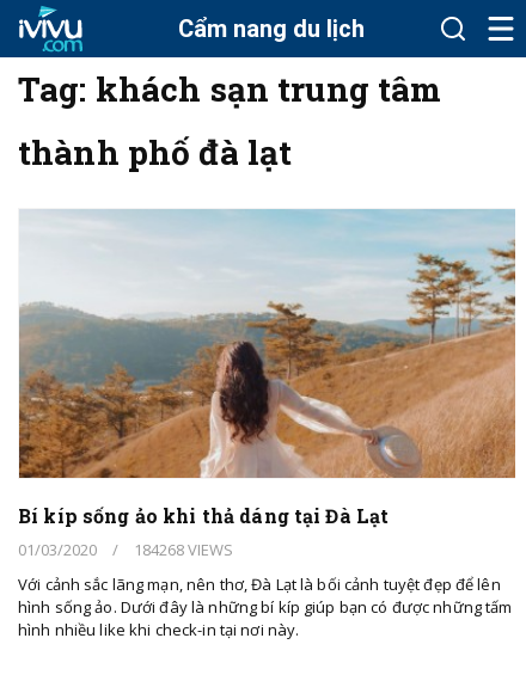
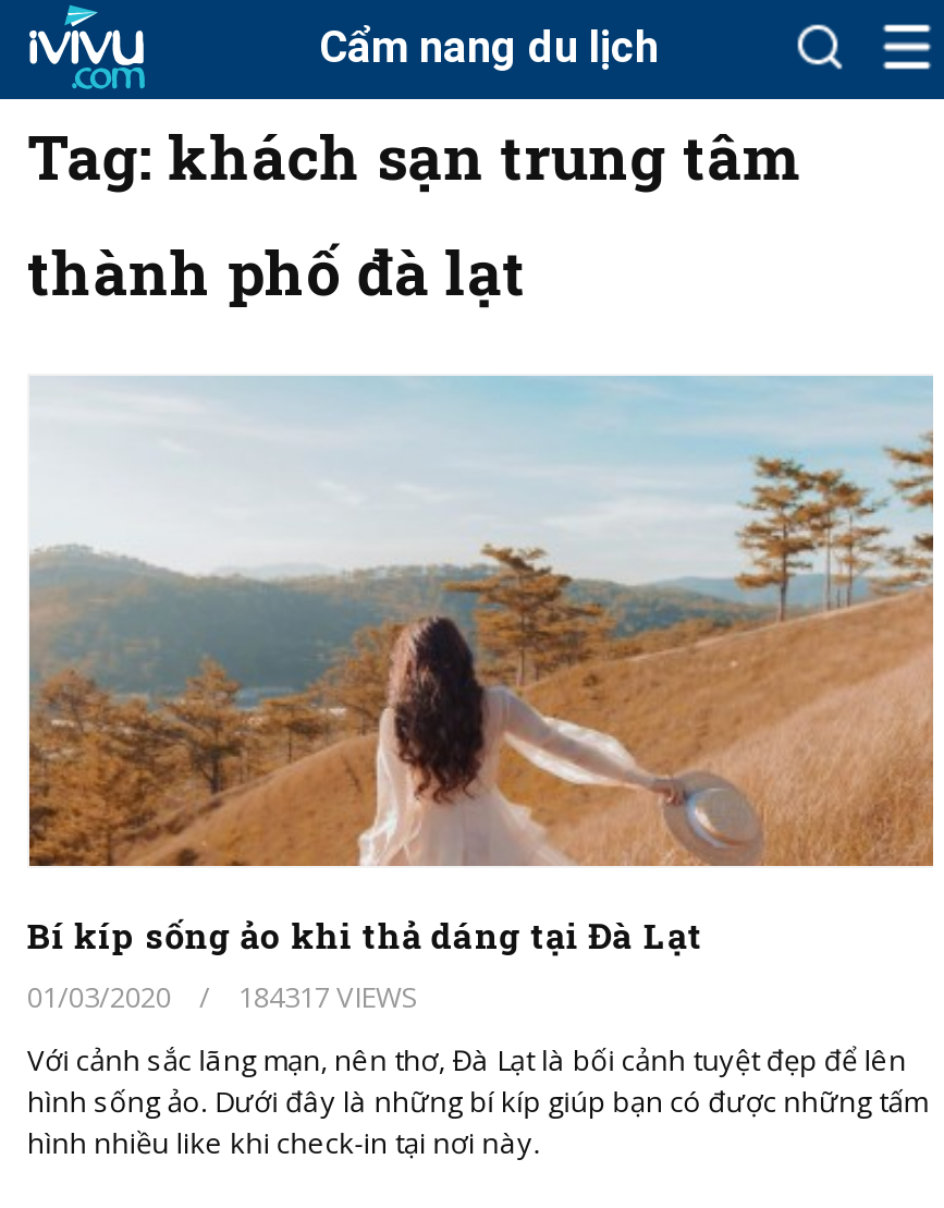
[18,539,233,560] 01/03/2020 / 184268 VIEWS -> [27,977,419,1016] 01/03/2020 / 184317 VIEWS

